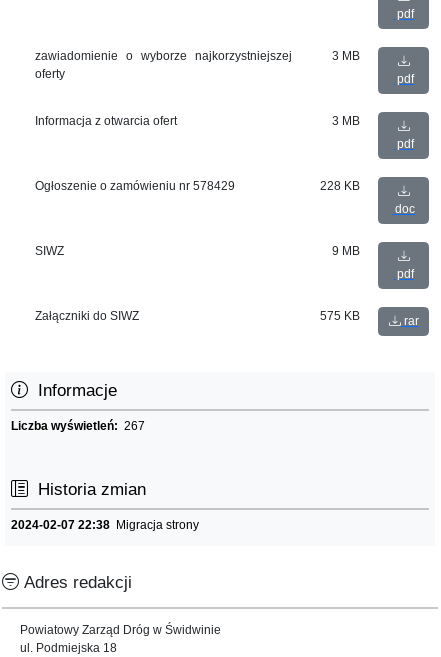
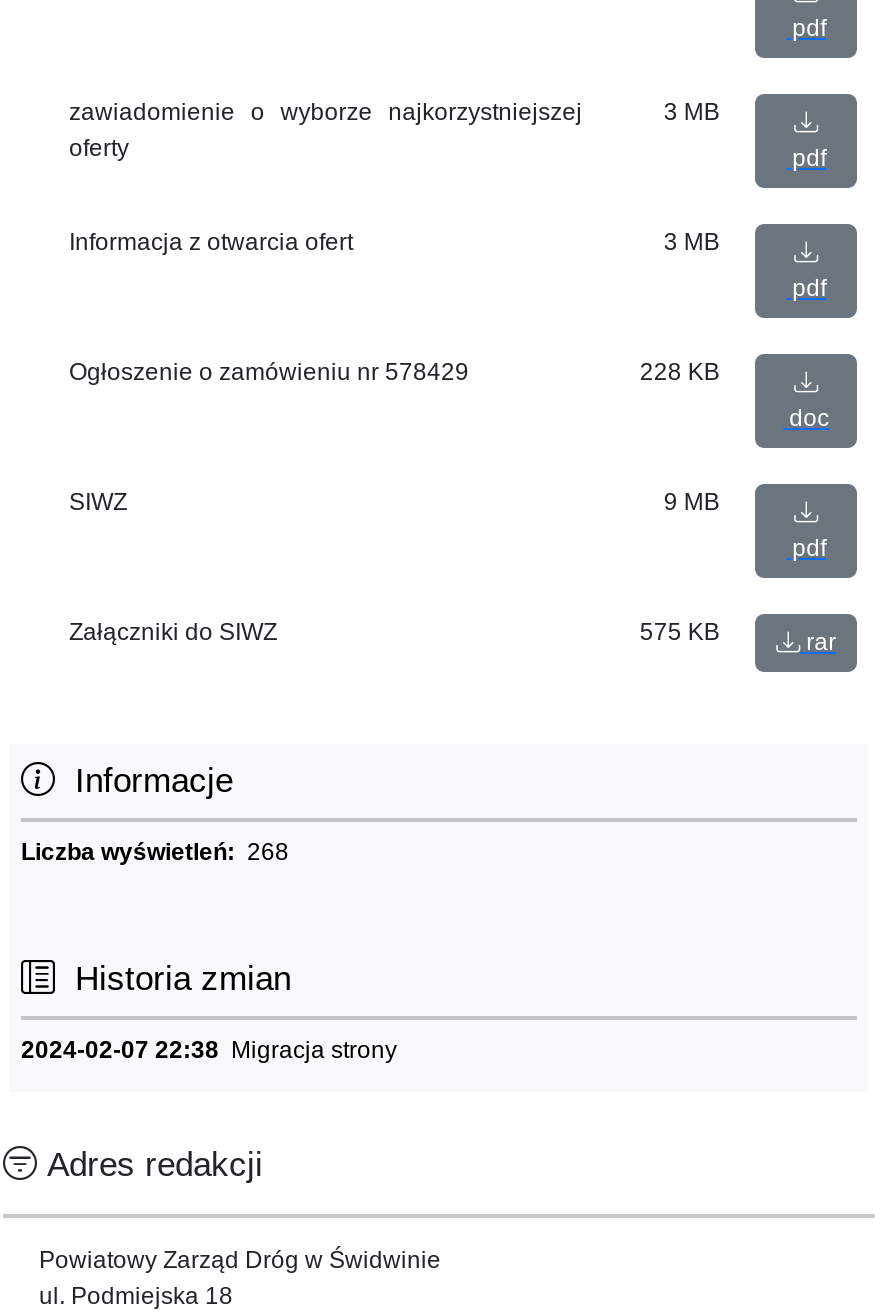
[11,418,145,432] Liczba wyświetleń: 267 -> [21,837,289,865] Liczba wyświetleń: 268

